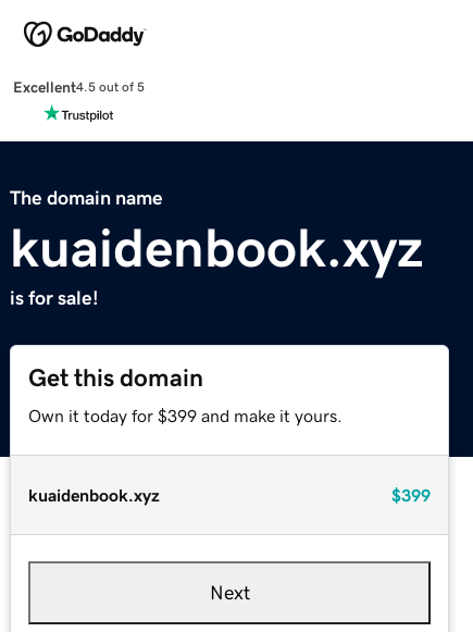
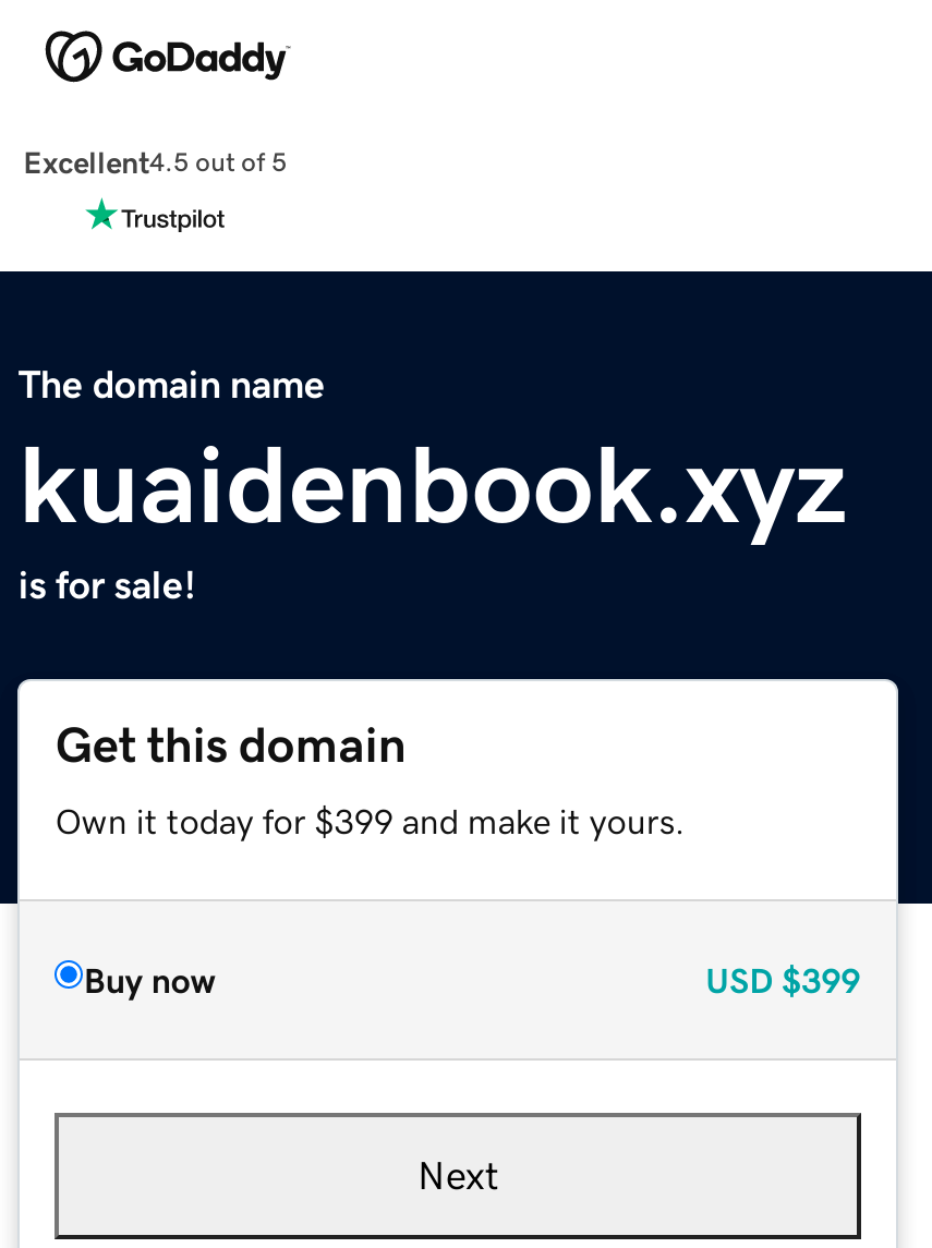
[29,486,430,503] kuaidenbook.xyz | $399 -> [84,962,860,996] Buy now | USD $399

